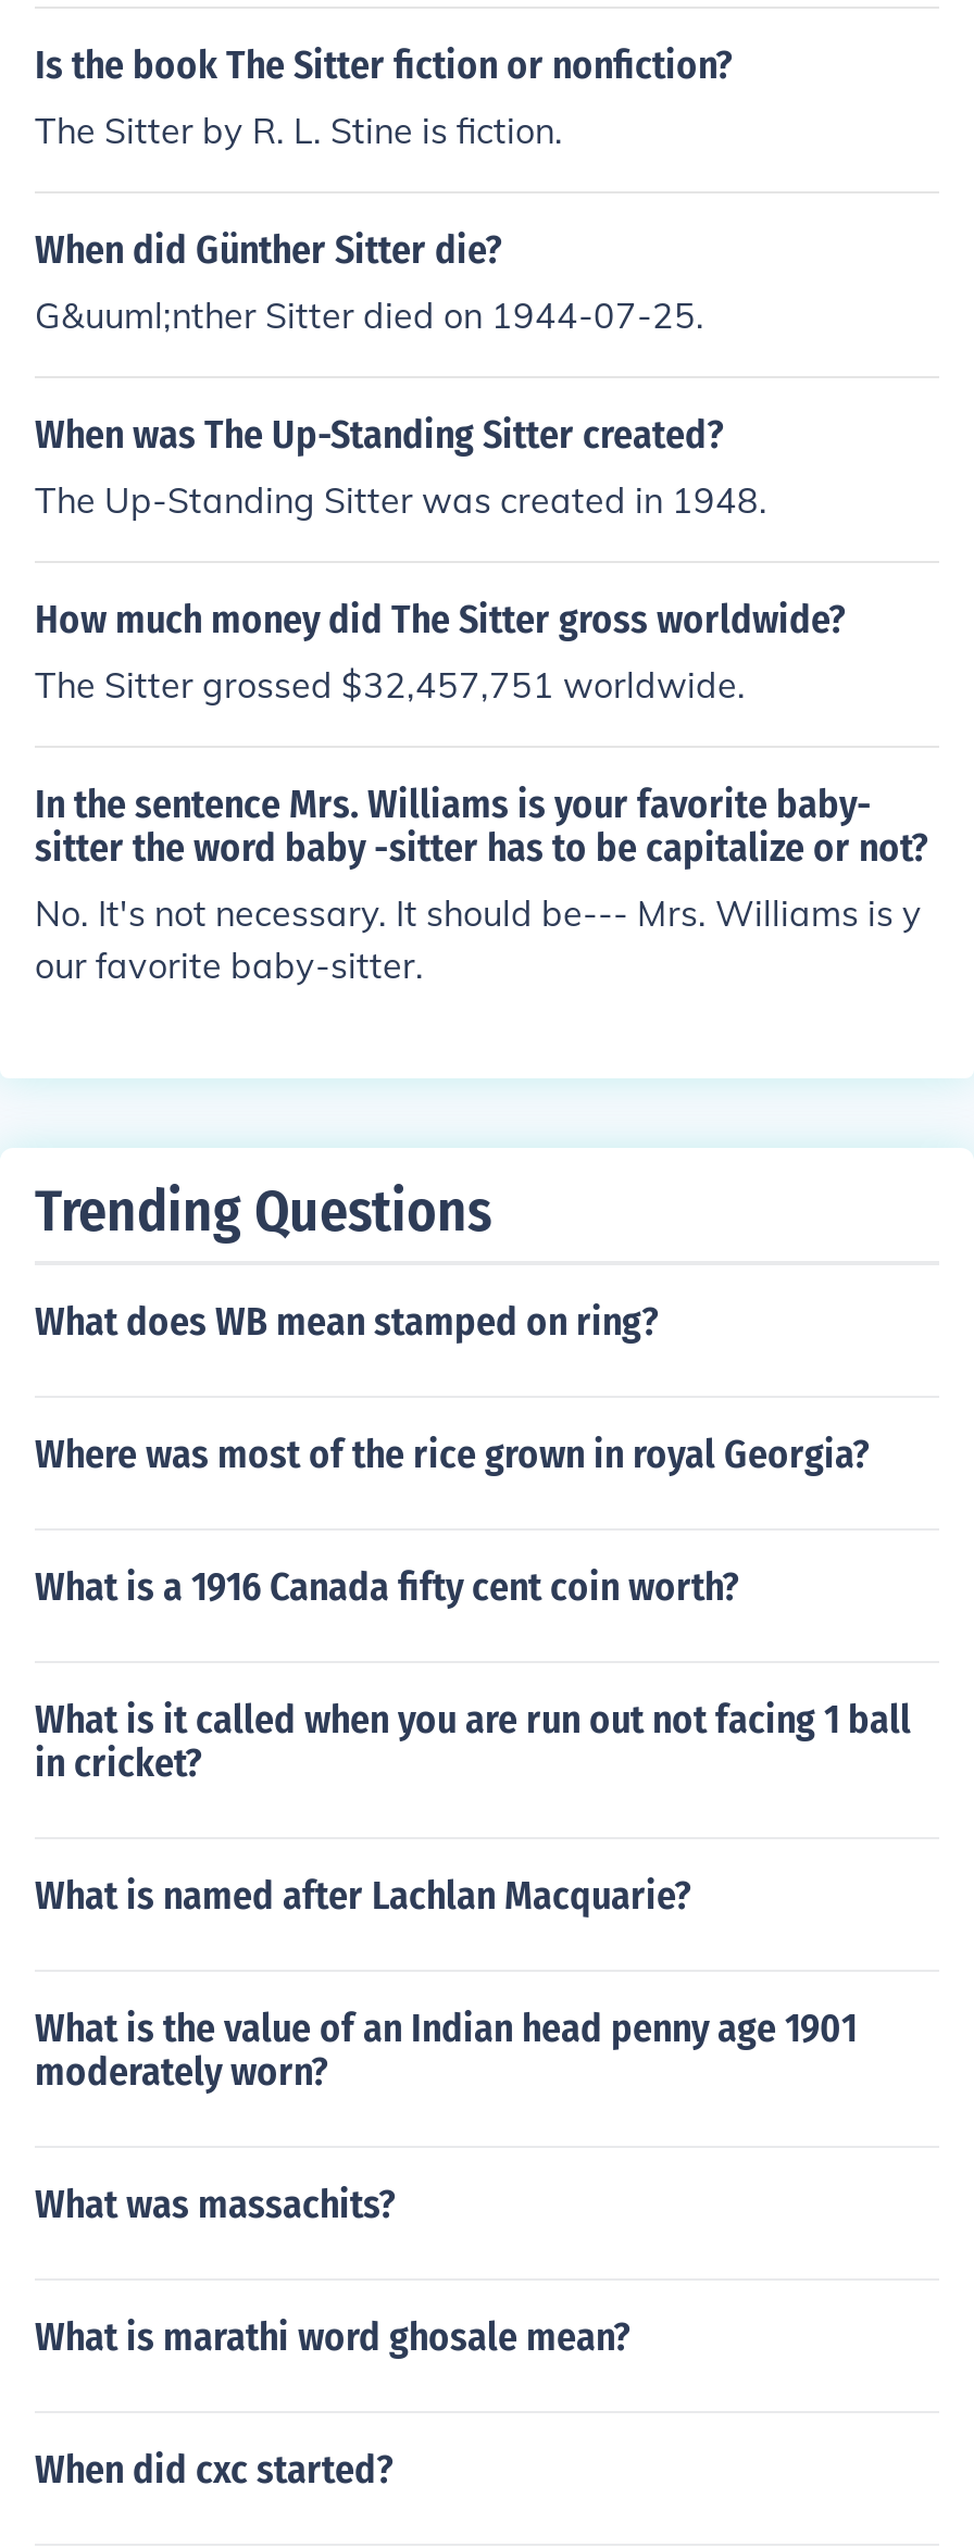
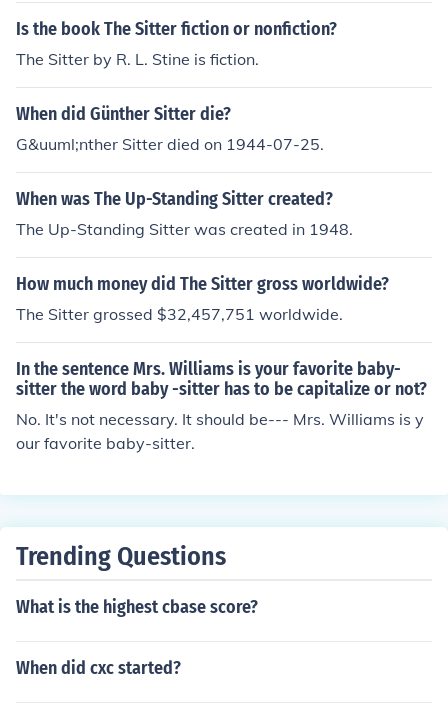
[35,1298,911,2361] What does WB mean stamped on ring? | Where was most of the rice grown in royal Georgia? | What is a 1916 Canada fifty cent coin worth? | What is it called when you are run out not facing 1 ball | in cricket? | What is named after Lachlan Macquarie? | What is the value of an Indian head penny age 1901 | moderately worn? | What was massachits? | What is marathi word ghosale mean? -> [16,596,258,618] What is the highest cbase score?

